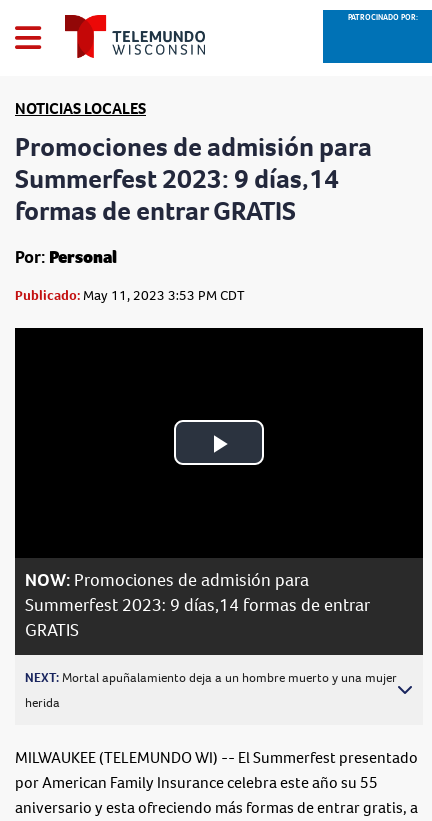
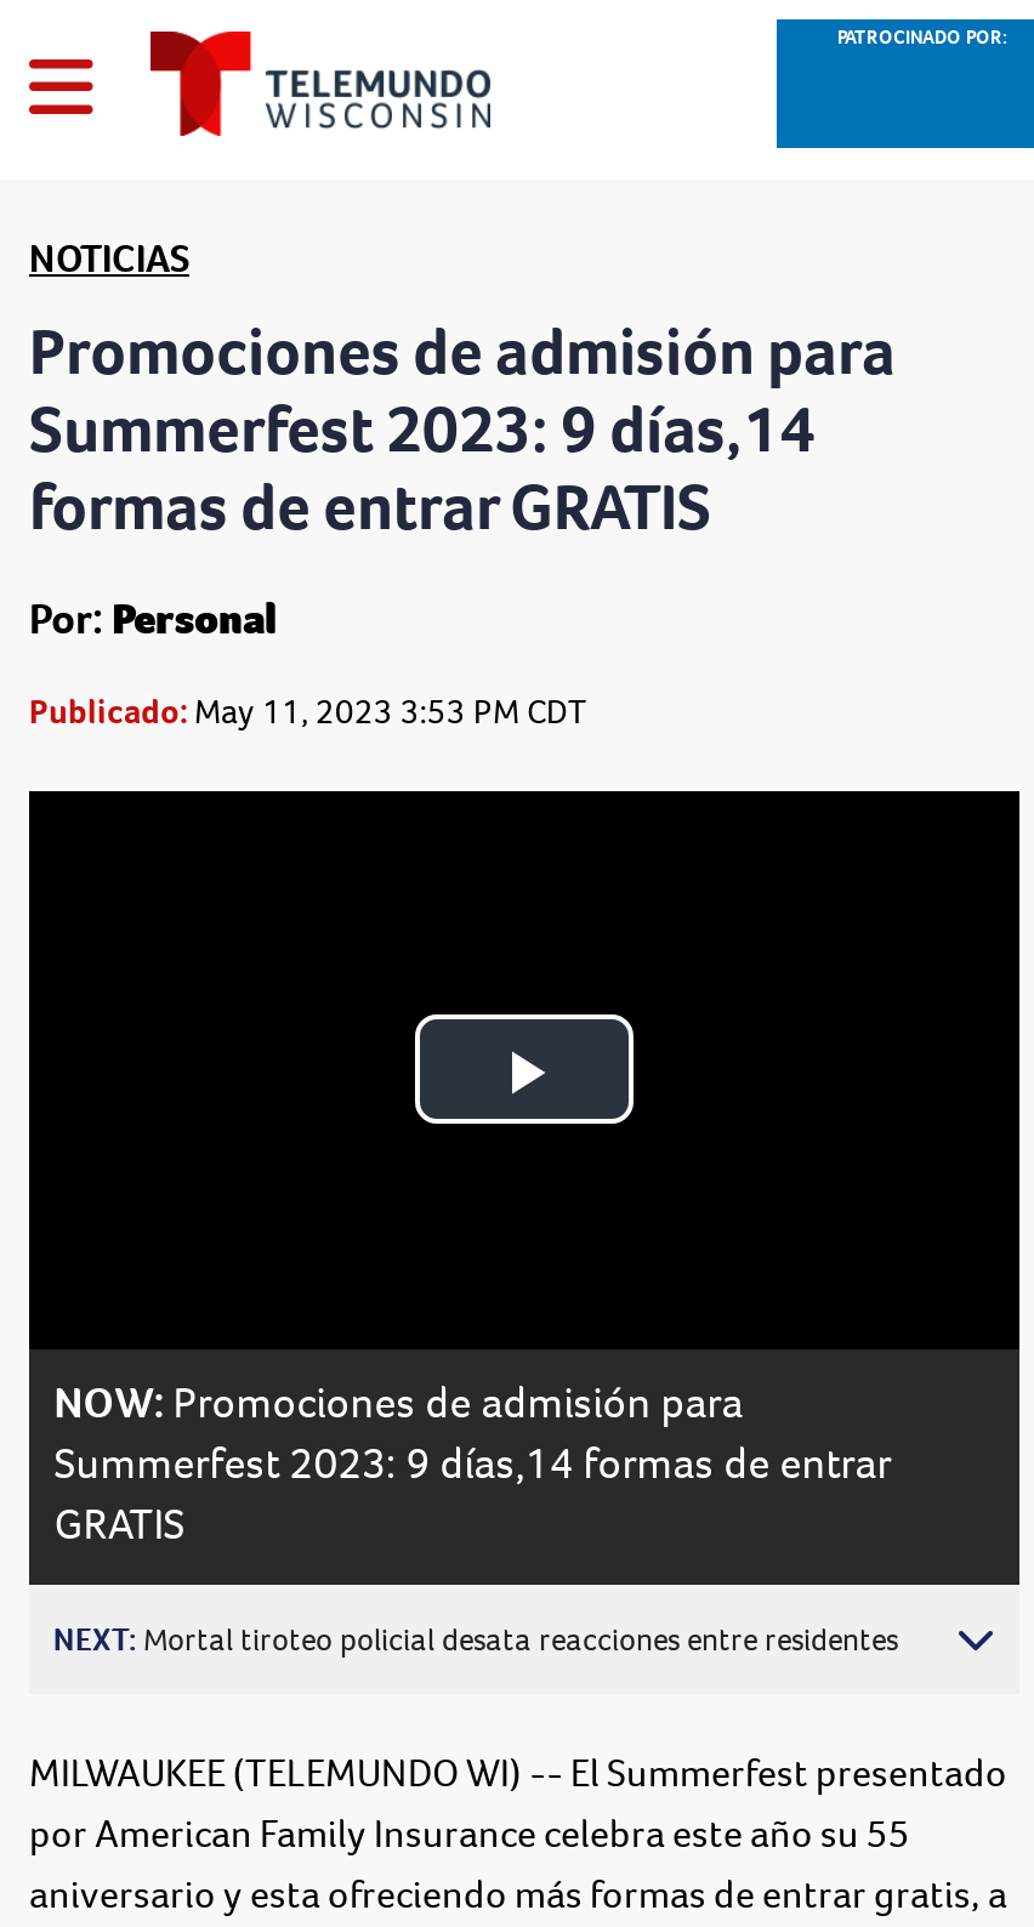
[15,98,146,119] NOTICIAS LOCALES -> [29,233,189,284] NOTICIAS
[25,669,397,711] NEXT: Mortal apuñalamiento deja a un hombre muerto y una mujer | herida -> [53,1619,898,1660] NEXT: Mortal tiroteo policial desata reacciones entre residentes

